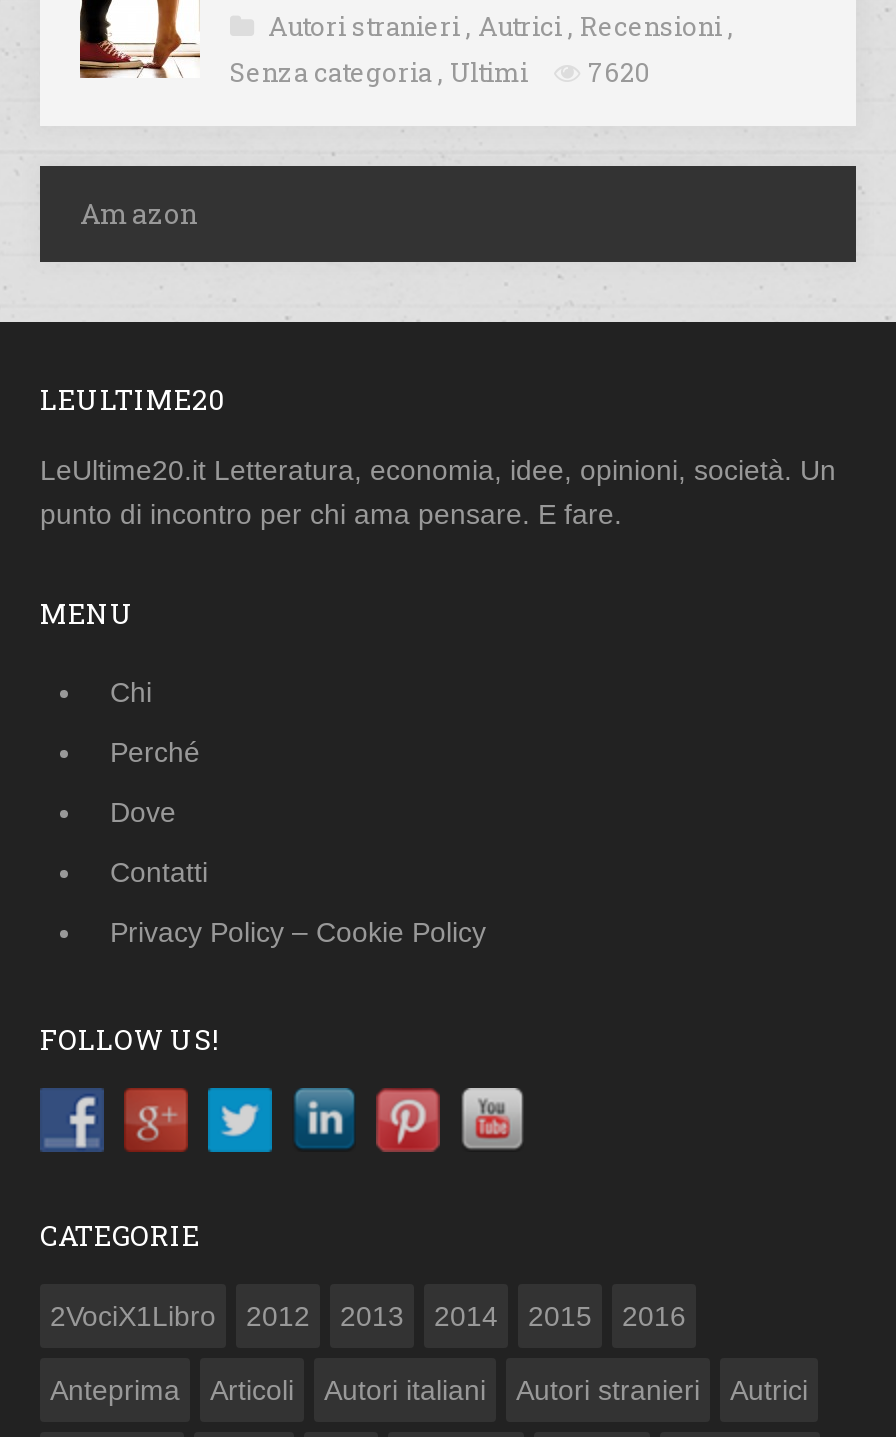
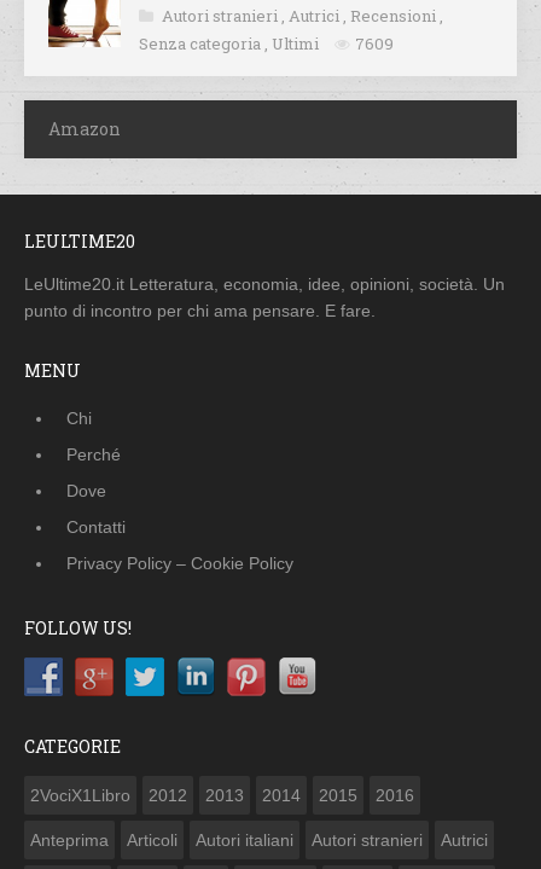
[230,55,650,91] Senza categoria, Ultimi 7620 -> [139,33,394,55] Senza categoria, Ultimi 7609

